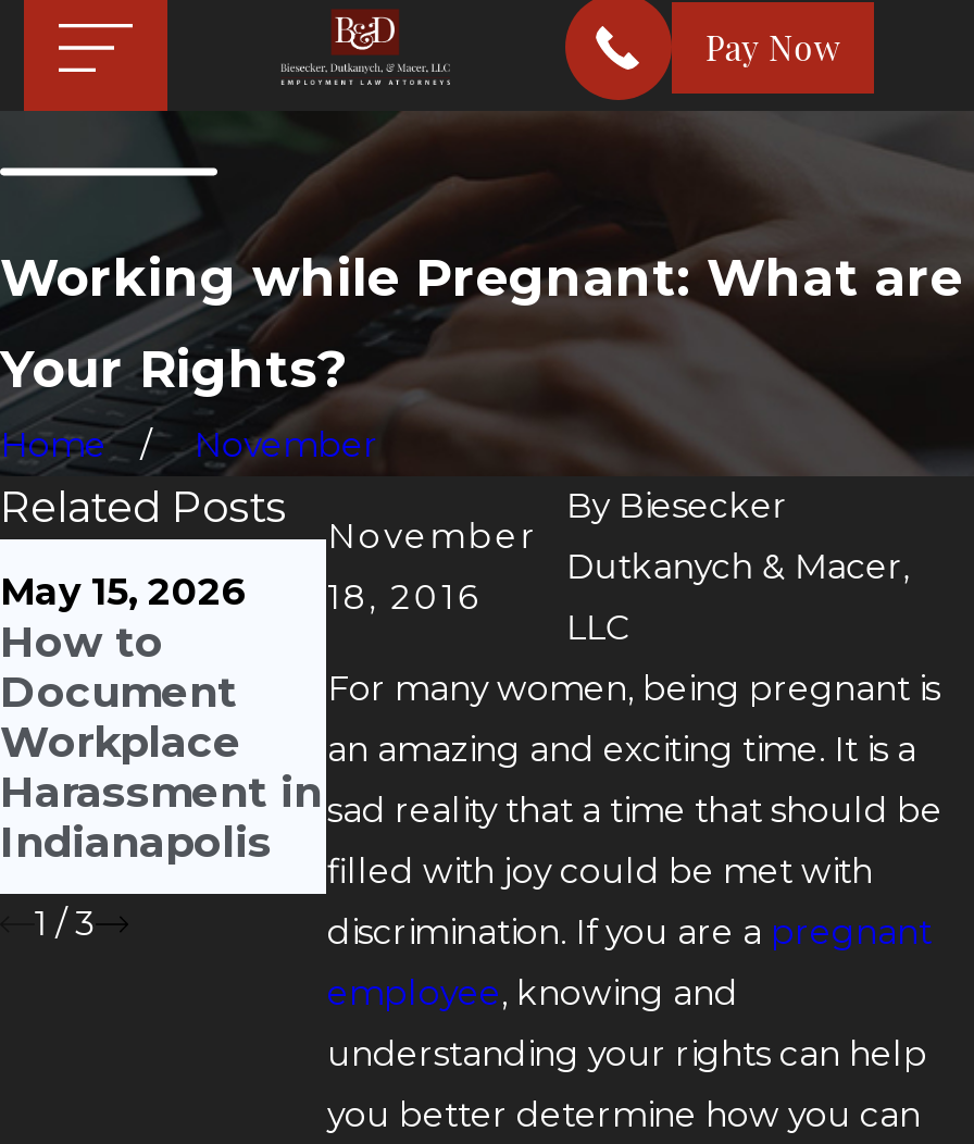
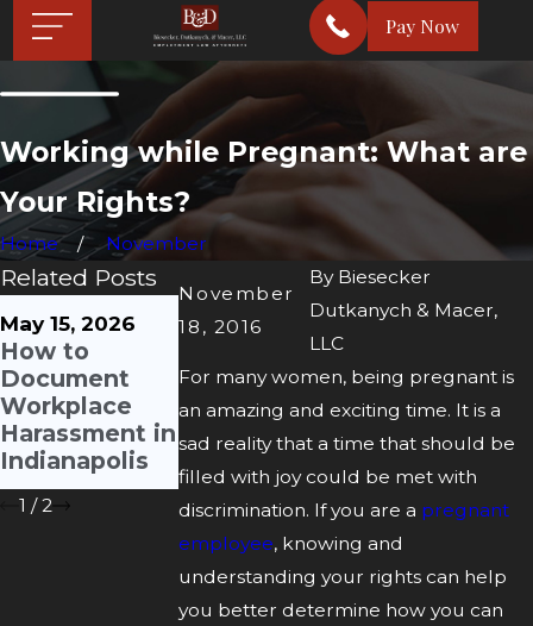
[34,902,95,943] 1 / 3 -> [19,494,52,516] 1 / 2

